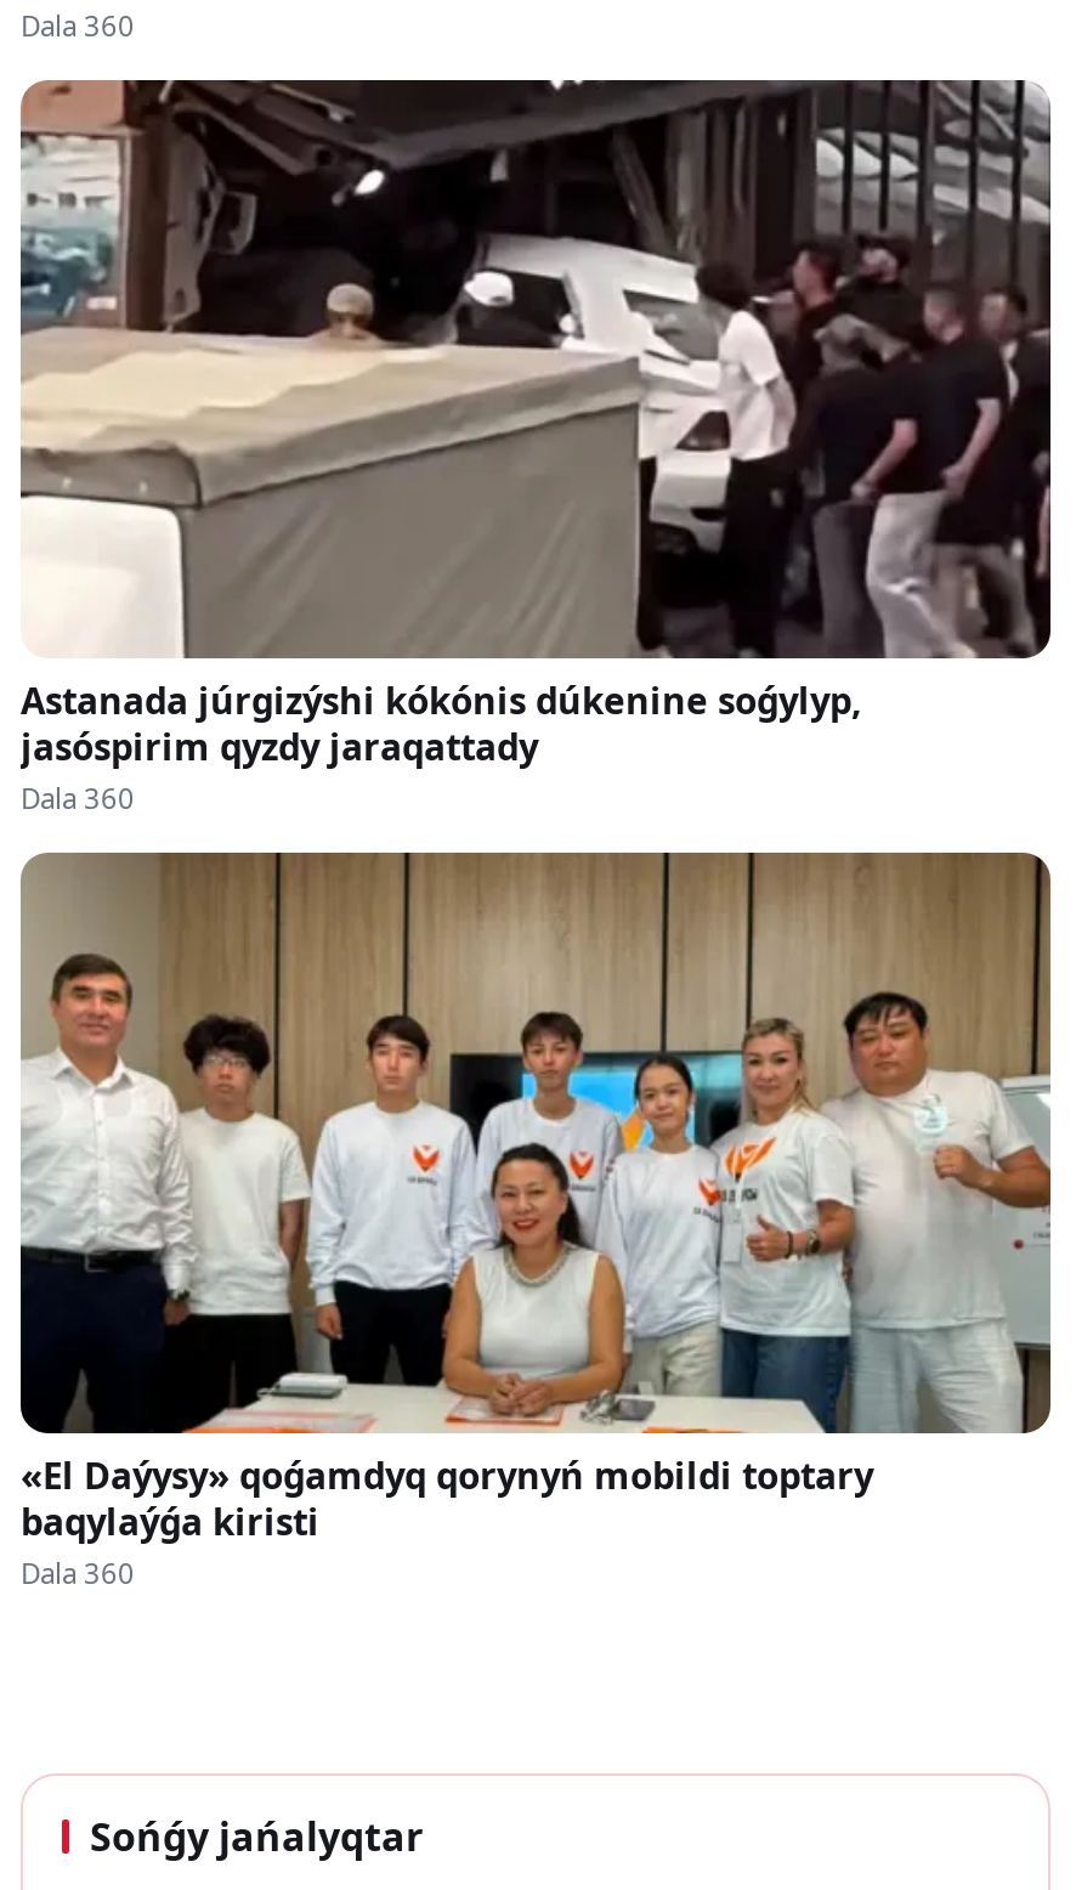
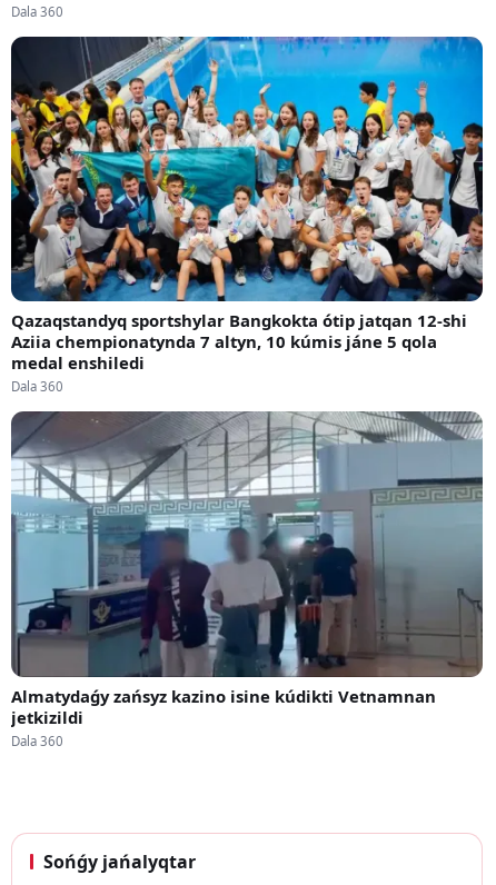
[18,78,1053,771] [image] | Astanada júrgizýshi kókónis dúkenine soǵylyp, | jasóspirim qyzdy jaraqattady -> [10,36,484,374] [image] | Qazaqstandyq sportshylar Bangkokta ótip jatqan 12-shi | Aziia chempionatynda 7 altyn, 10 kúmis jáne 5 qola | medal enshiledi
[18,853,1053,1545] [image] | «El Daýysy» qoǵamdyq qorynyń mobildi toptary | baqylaýǵa kiristi -> [10,411,484,728] [image] | Almatydaǵy zańsyz kazino isine kúdikti Vetnamnan | jetkizildi

